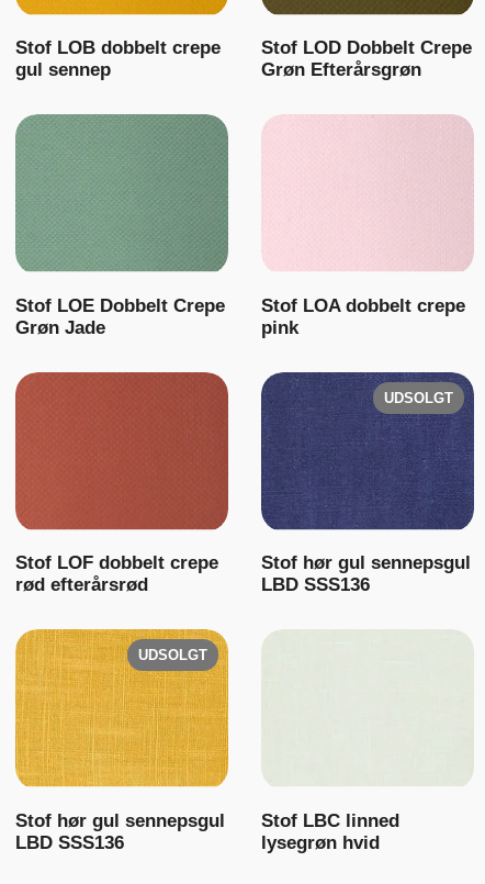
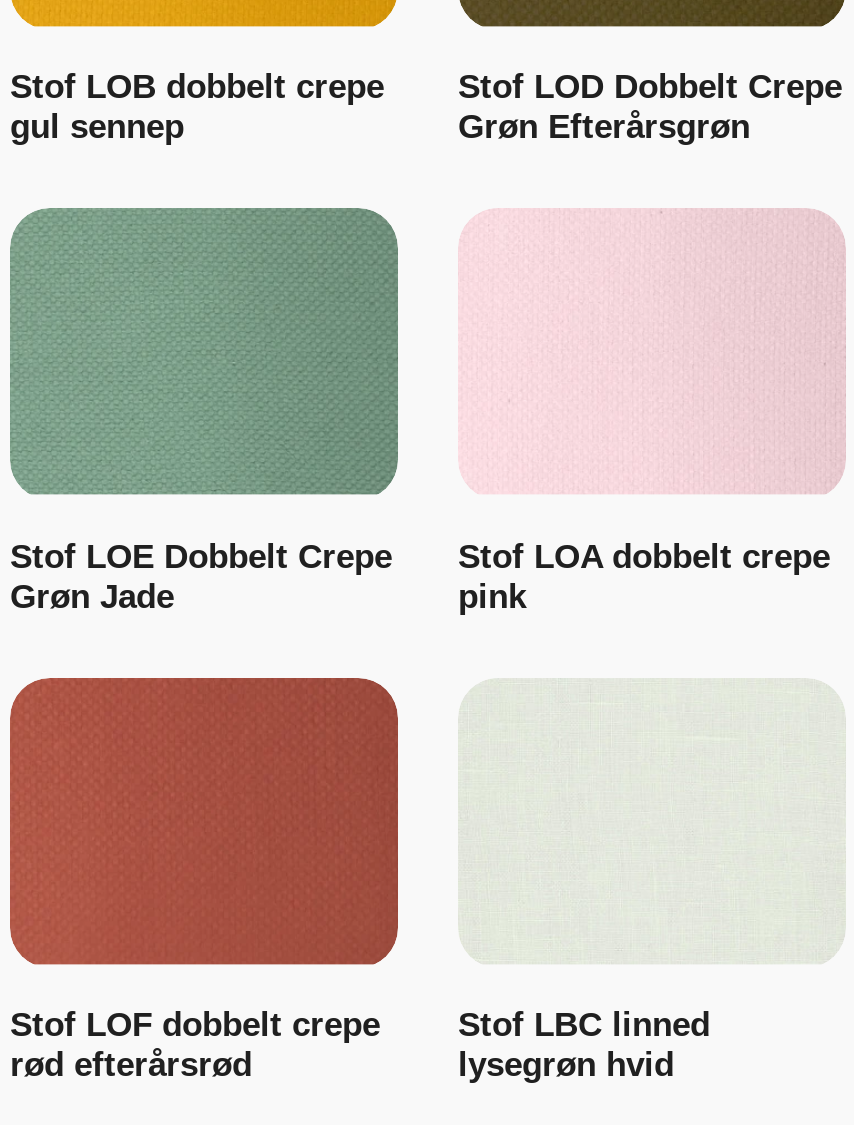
[260,371,475,530] [image] | UDSOLGT -> none
[261,552,471,595] Stof hør gul sennepsgul | LBD SSS136 -> none
[14,629,229,787] [image] | UDSOLGT -> none
[15,810,225,853] Stof hør gul sennepsgul | LBD SSS136 -> none

